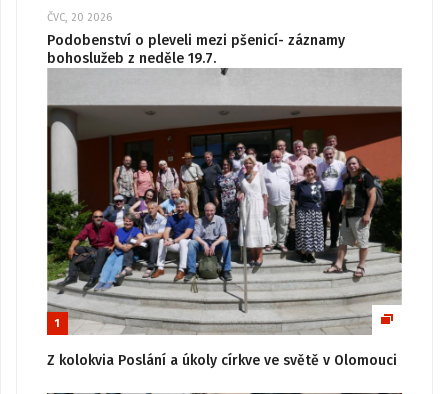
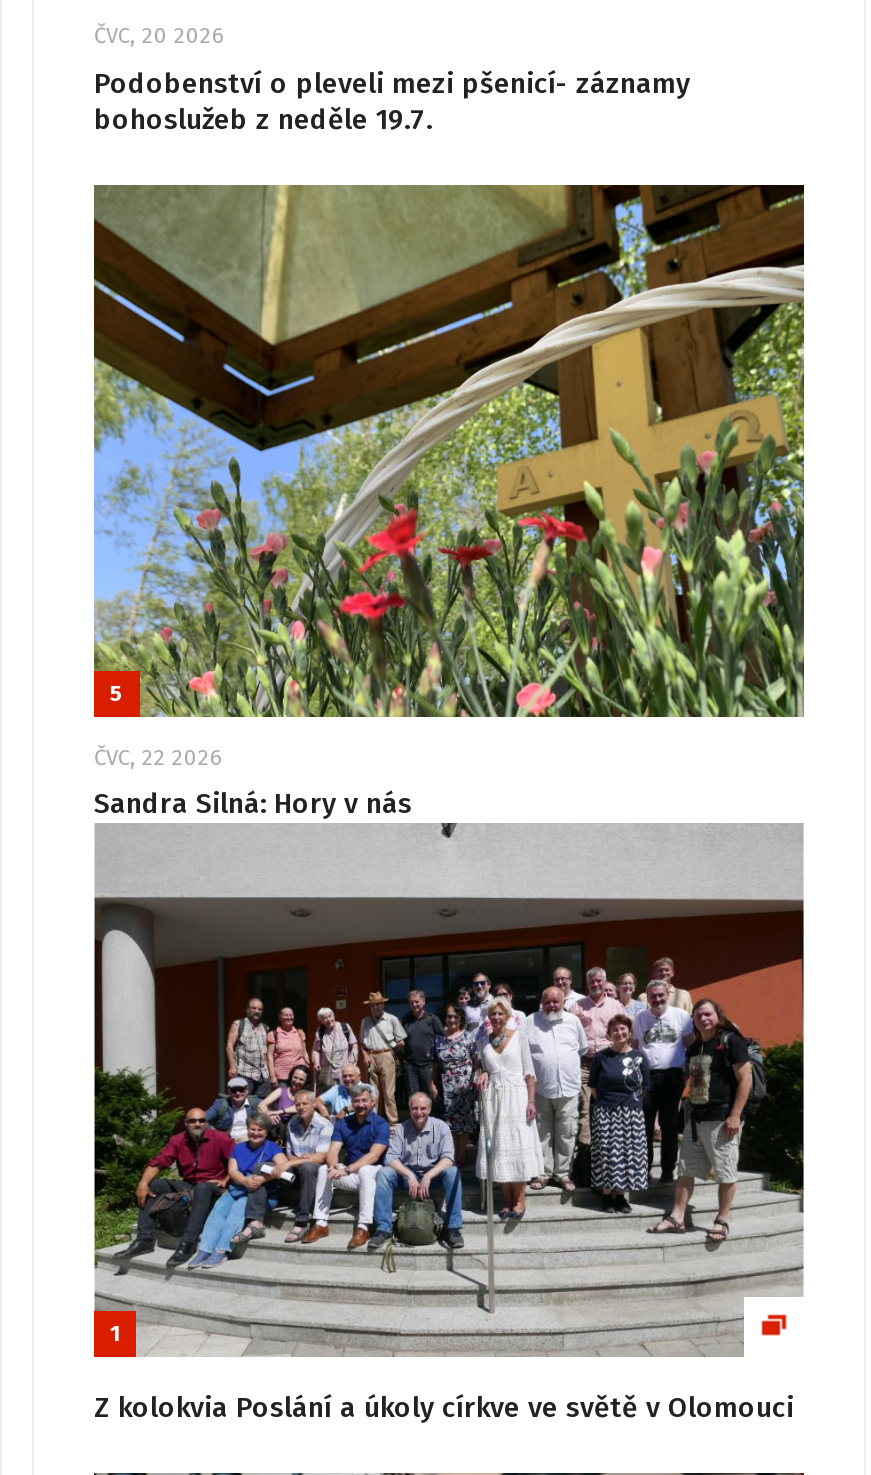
none -> [92,182,806,822] [image] | 5 | ČVC, 22 2026 | Sandra Silná: Hory v nás

